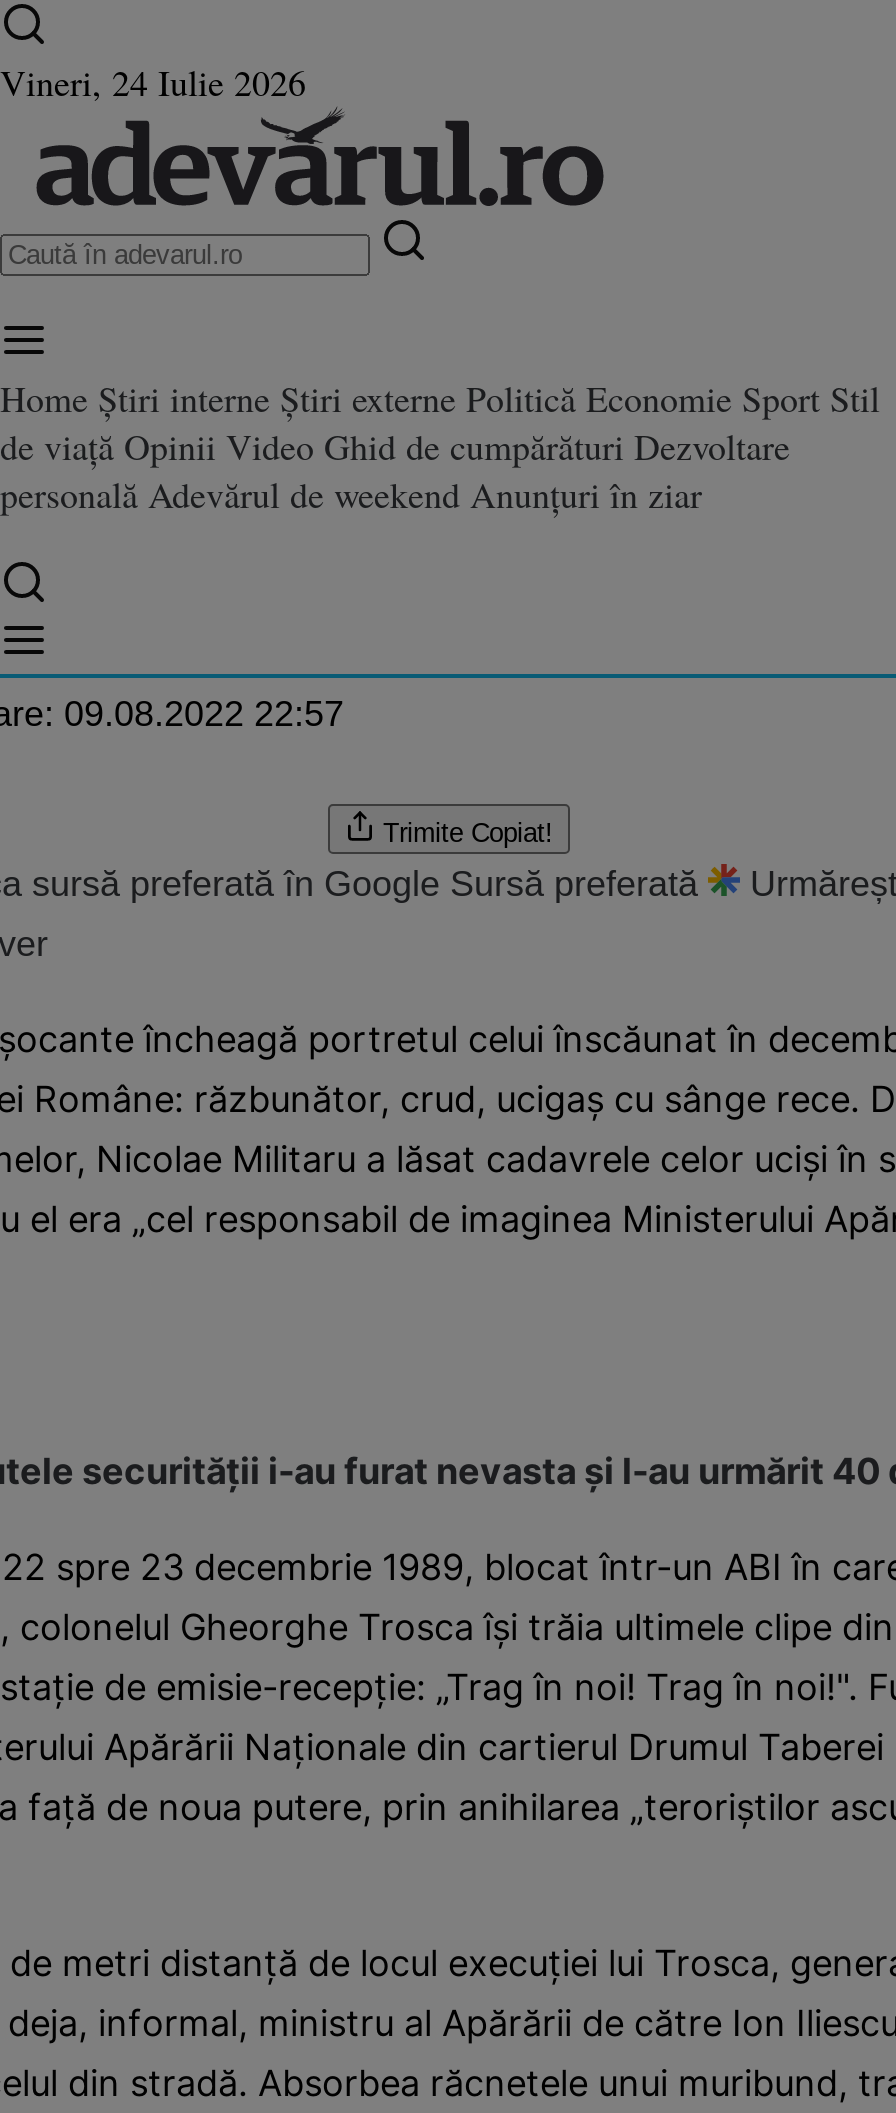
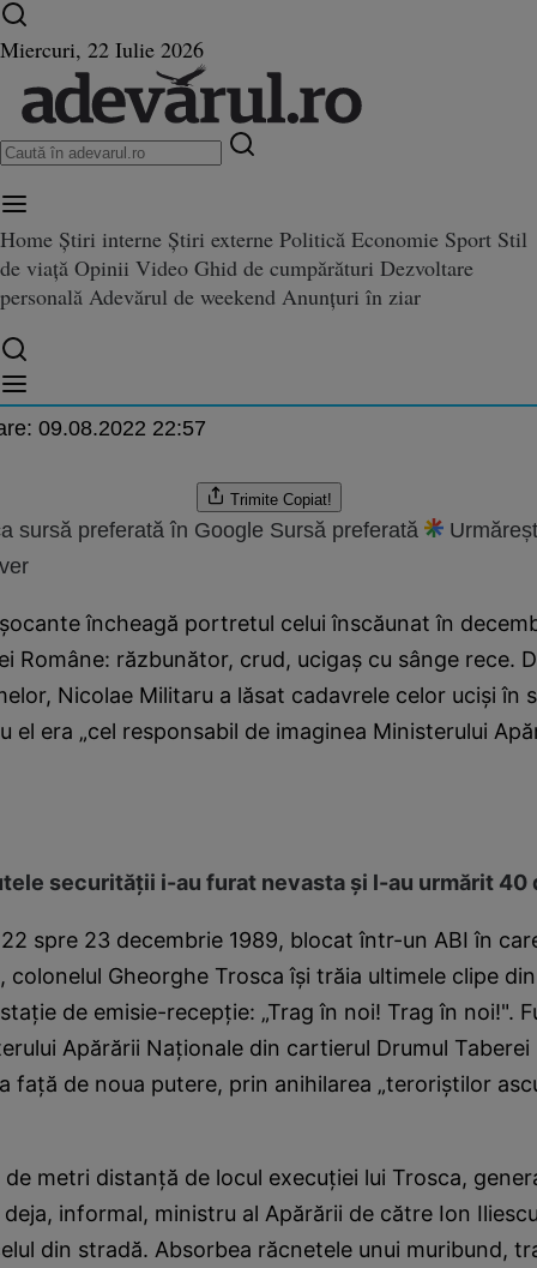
[0,58,306,106] Vineri, 24 Iulie 2026 -> [0,35,204,64] Miercuri, 22 Iulie 2026

